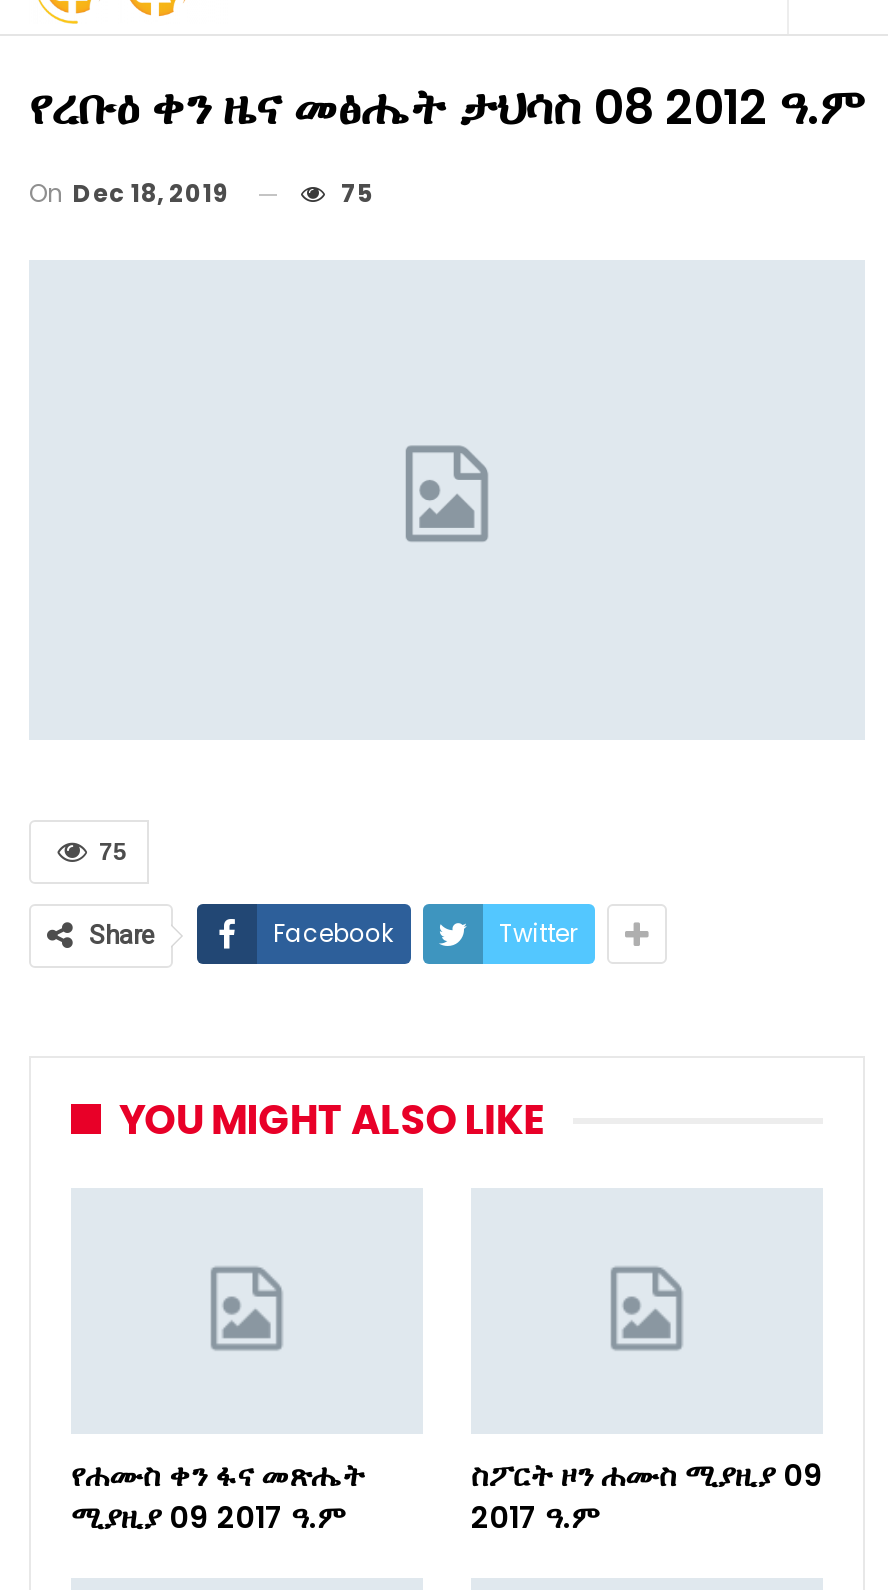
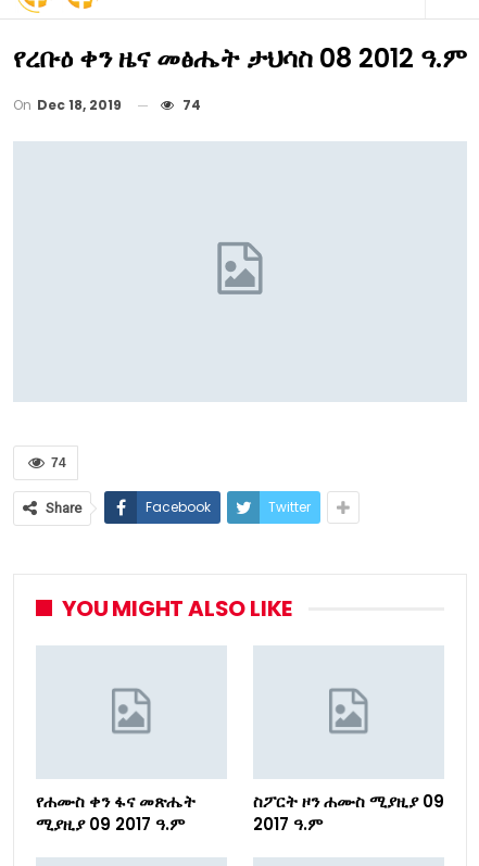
[341,176,373,210] 75 -> [182,96,201,114] 74
[99,837,127,865] 75 -> [51,455,66,470] 74

